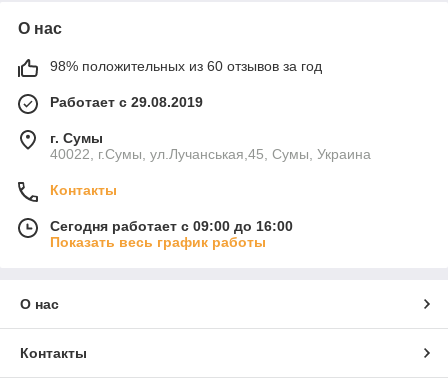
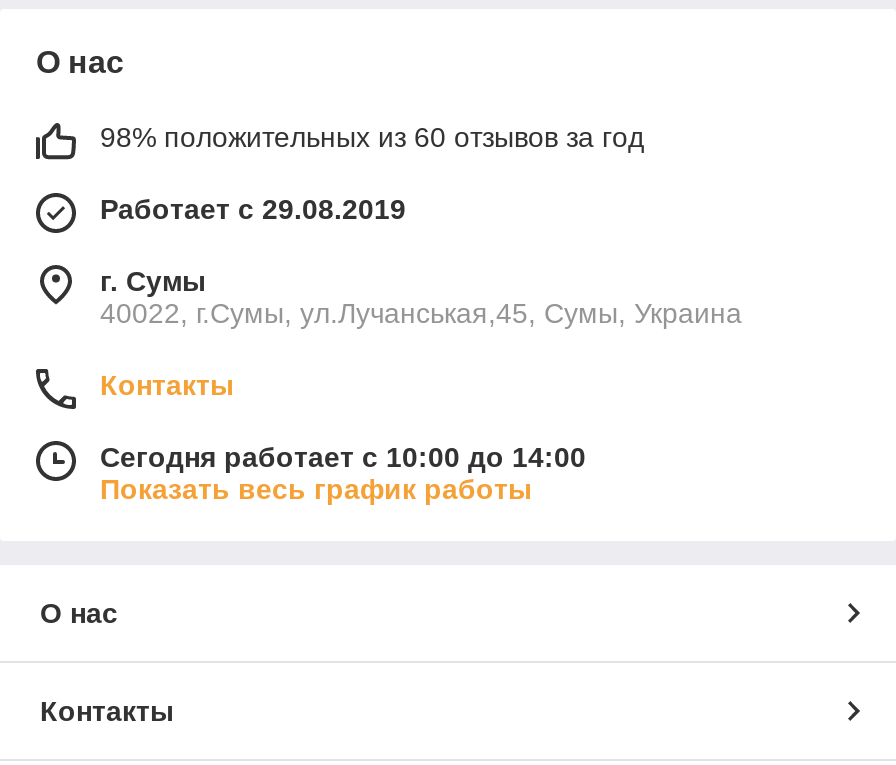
[50,218,293,234] Сегодня работает с 09:00 до 16:00 -> [100,442,586,474] Сегодня работает с 10:00 до 14:00

